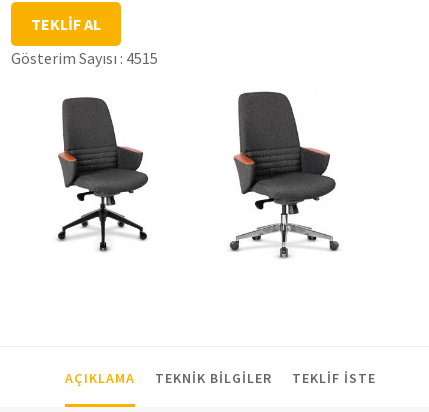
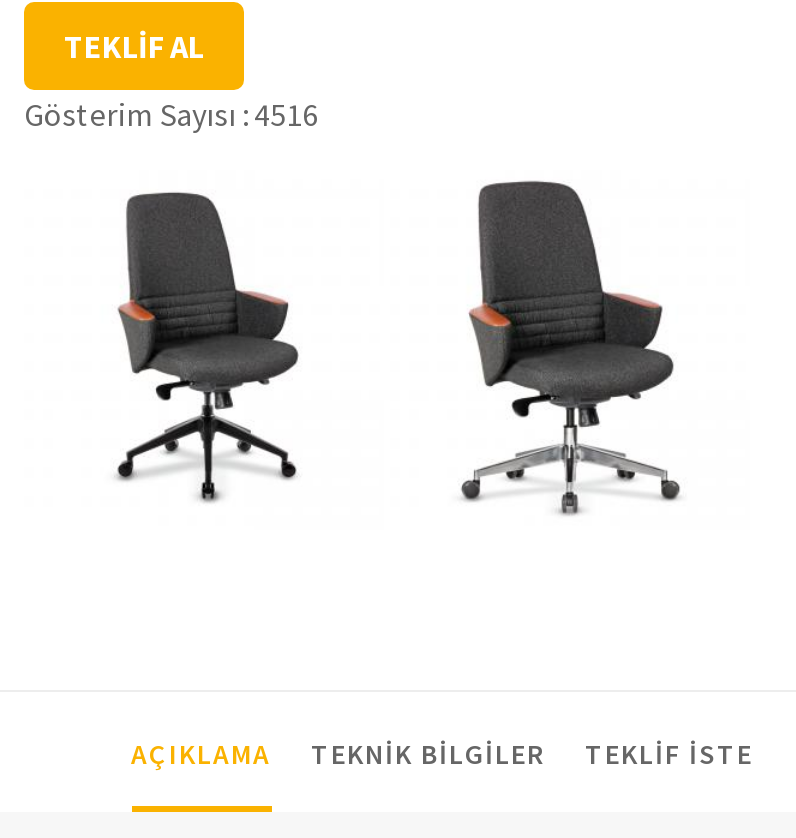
[11,48,158,68] Gösterim Sayısı : 4515 -> [24,94,318,134] Gösterim Sayısı : 4516

